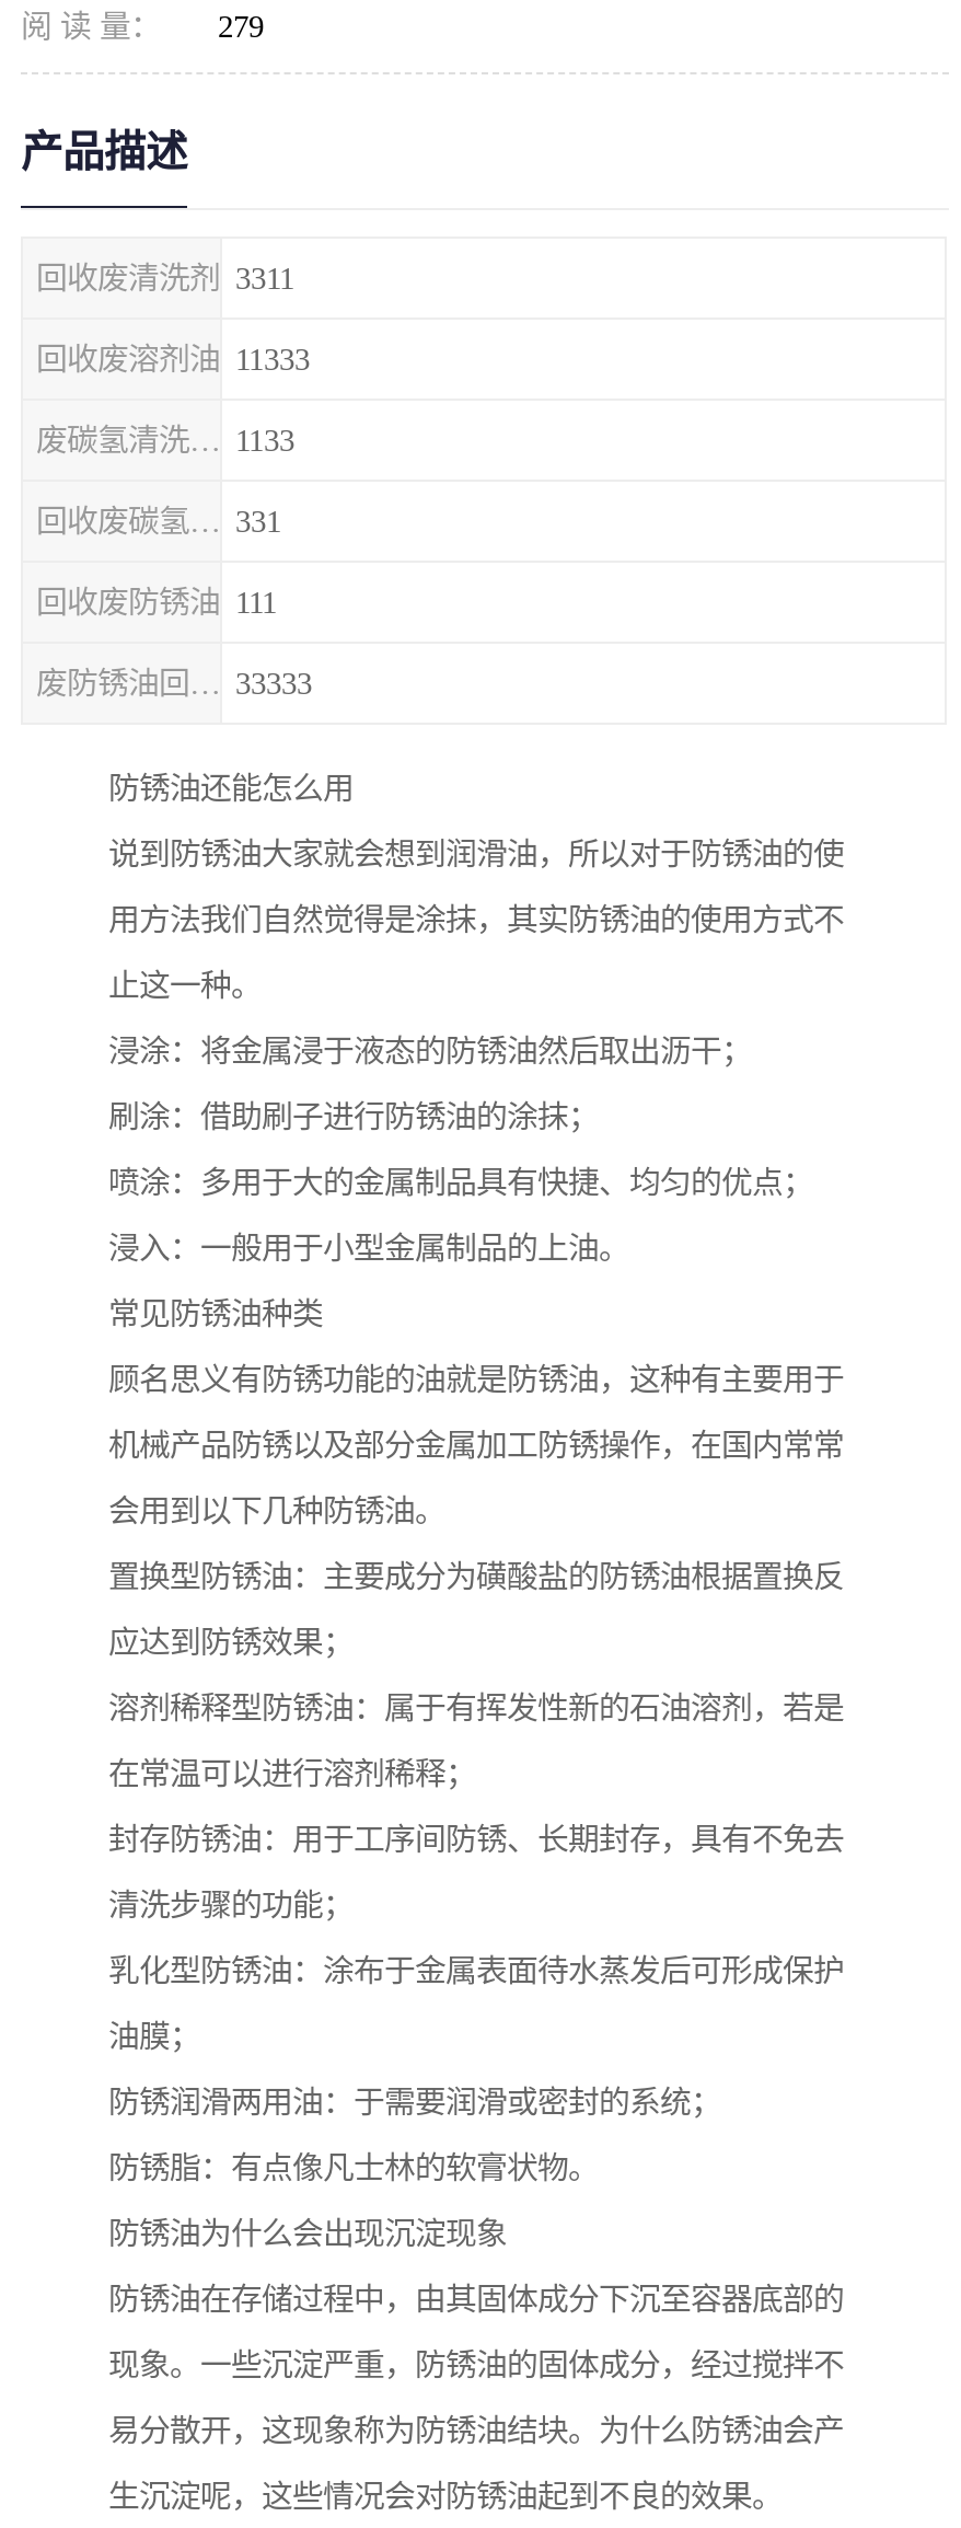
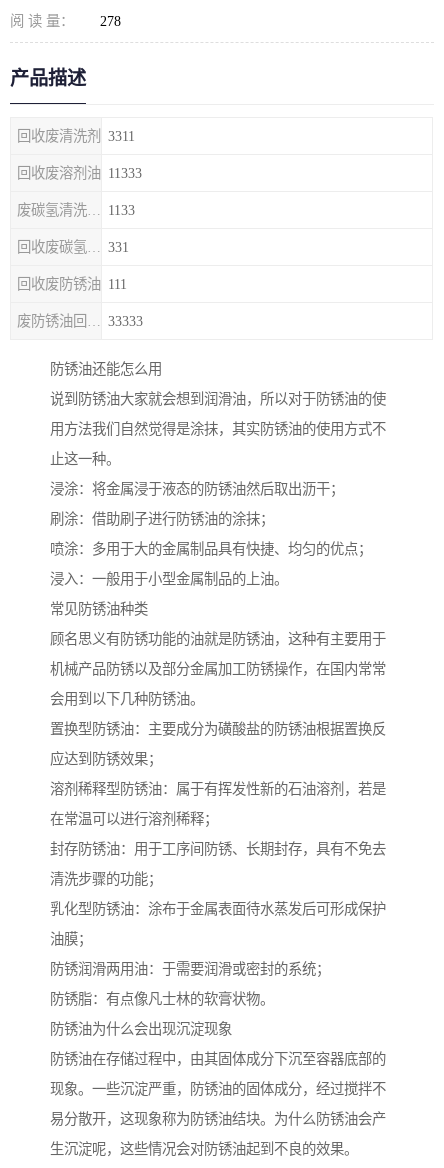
[21,9,264,44] 阅 读 量： 279 -> [10,13,121,29] 阅 读 量： 278

